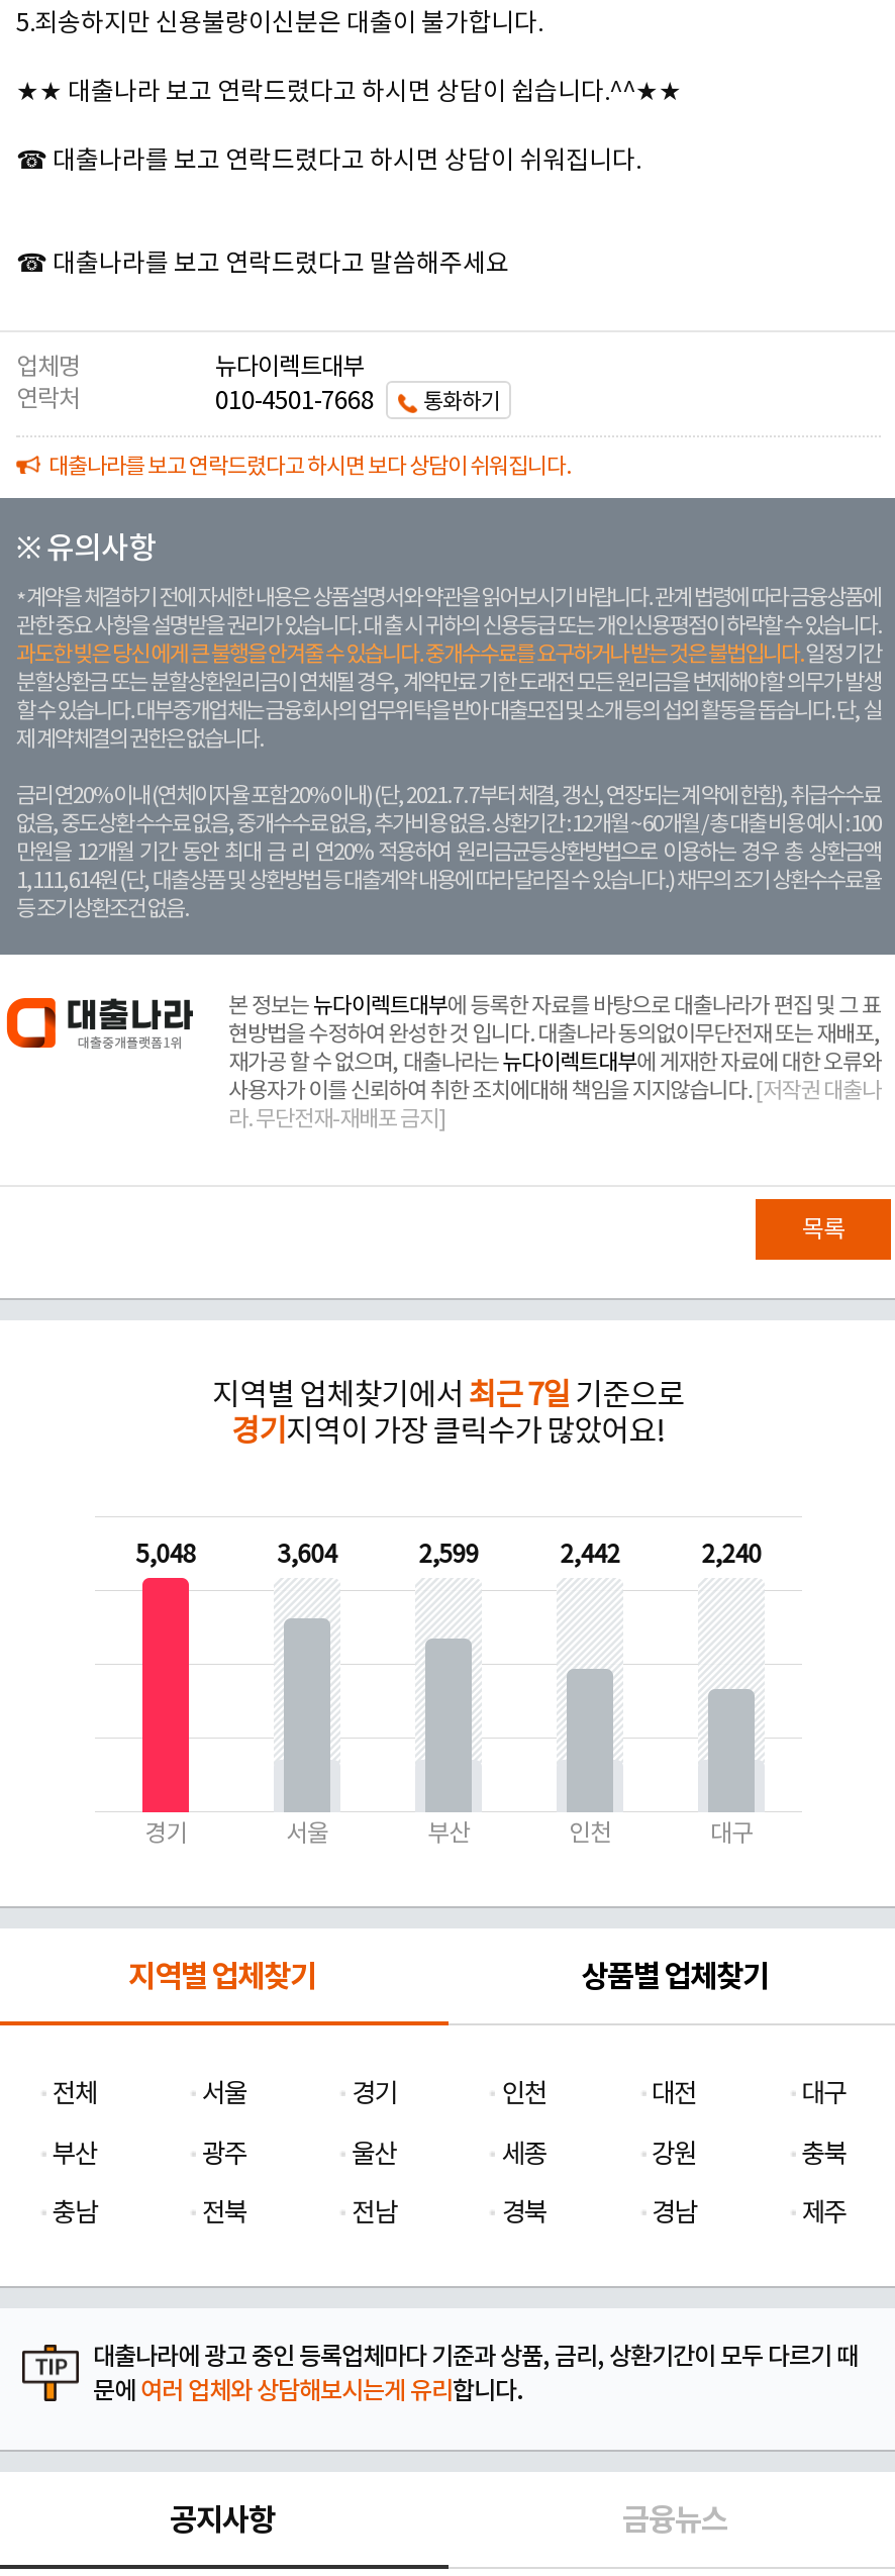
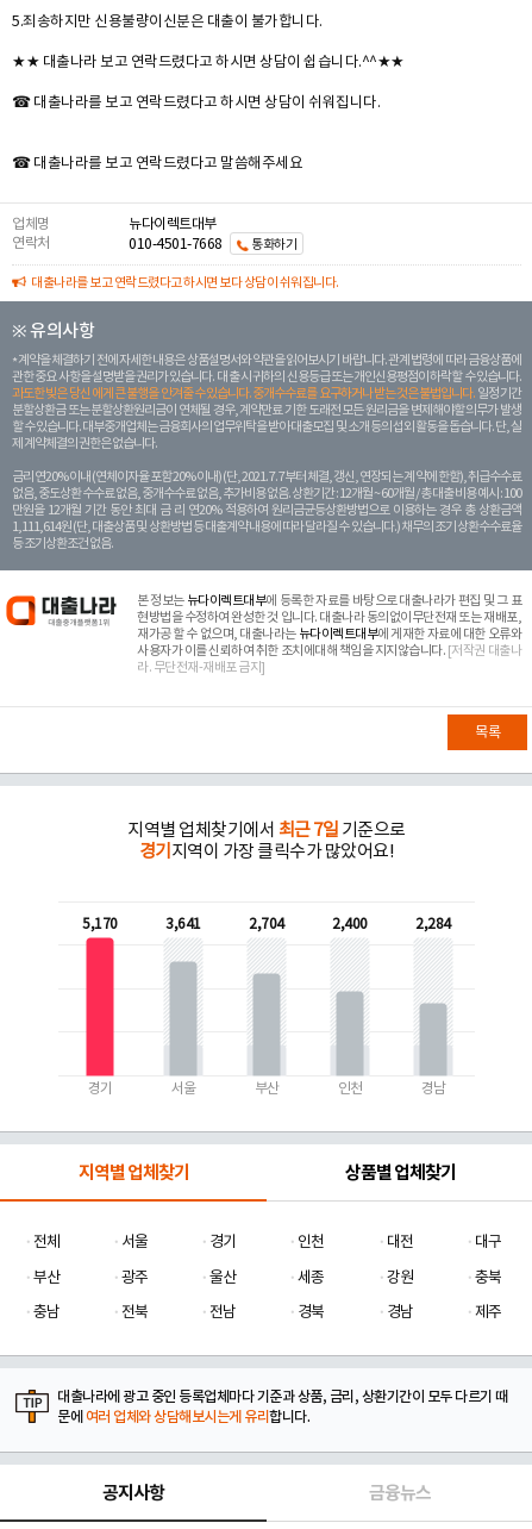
[136,1543,196,1569] 5,048 -> [82,917,118,932] 5,170
[277,1543,337,1569] 3,604 -> [166,917,201,932] 3,641
[419,1543,478,1569] 2,599 -> [249,917,284,932] 2,704
[560,1543,620,1569] 2,442 -> [332,917,368,932] 2,400
[701,1543,761,1569] 2,240 -> [416,917,451,932] 2,284
[710,1821,753,1848] 대구 -> [421,1081,446,1097] 경남

